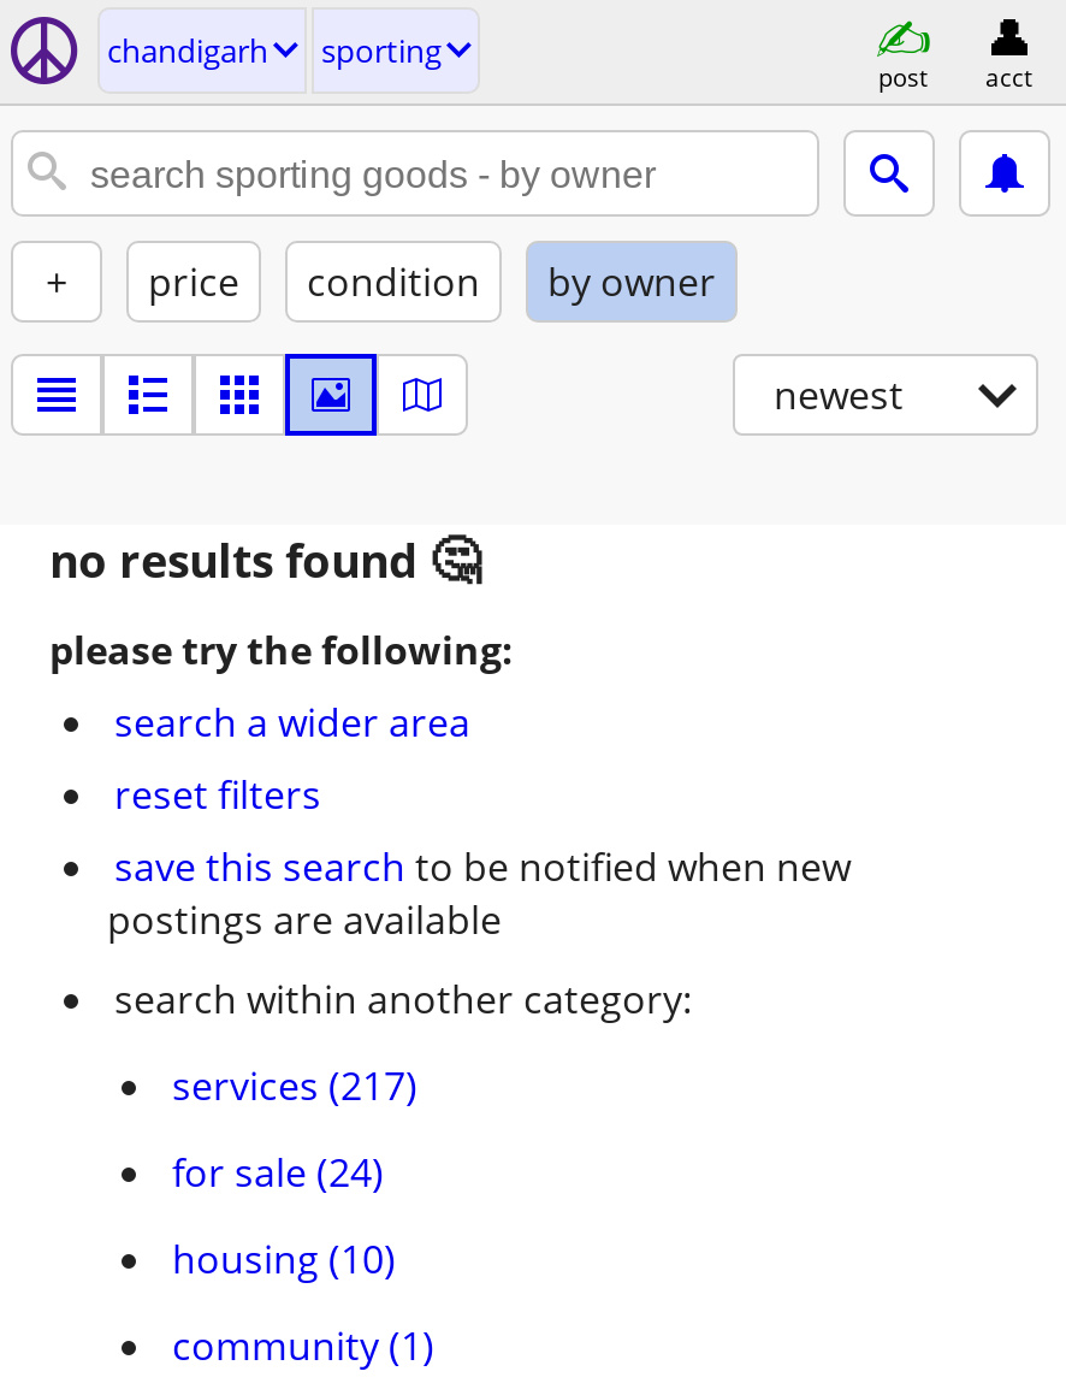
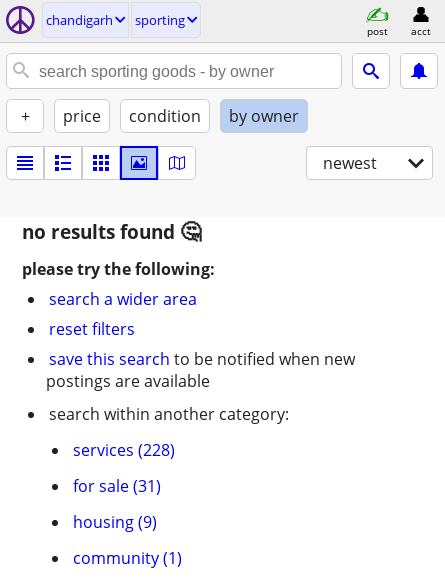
[172,1059,417,1112] services (217) -> [73,439,175,461] services (228)
[172,1146,384,1199] for sale (24) -> [73,475,161,497] for sale (31)
[172,1233,396,1285] housing (10) -> [73,511,157,533] housing (9)

